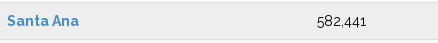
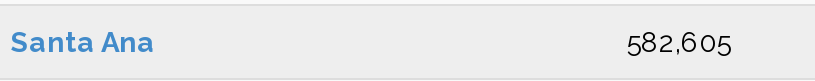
[316,13,365,29] 582,441 -> [627,26,731,58] 582,605

